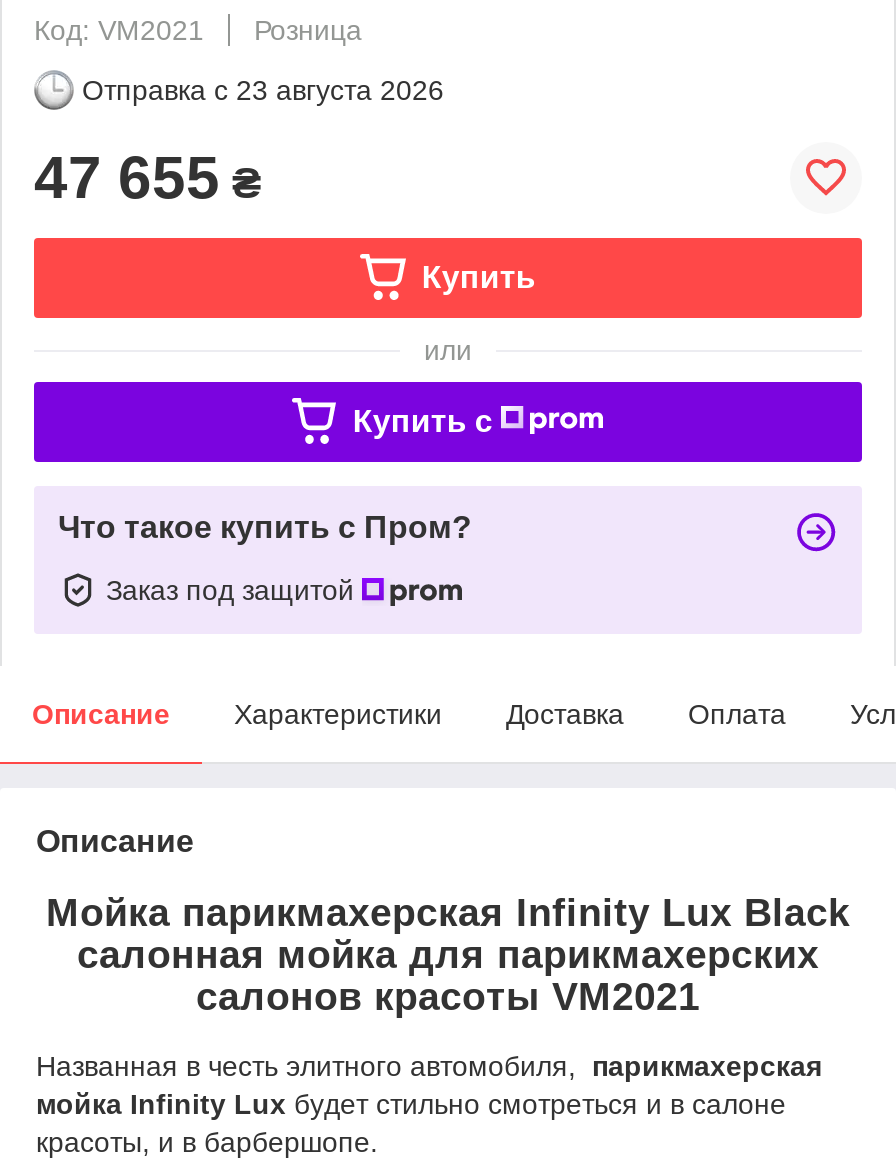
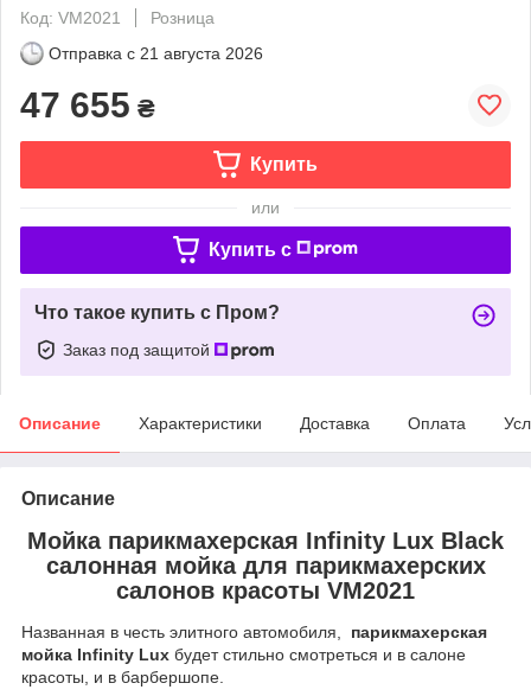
[82,74,444,106] Отправка с 23 августа 2026 -> [49,44,263,63] Отправка с 21 августа 2026

